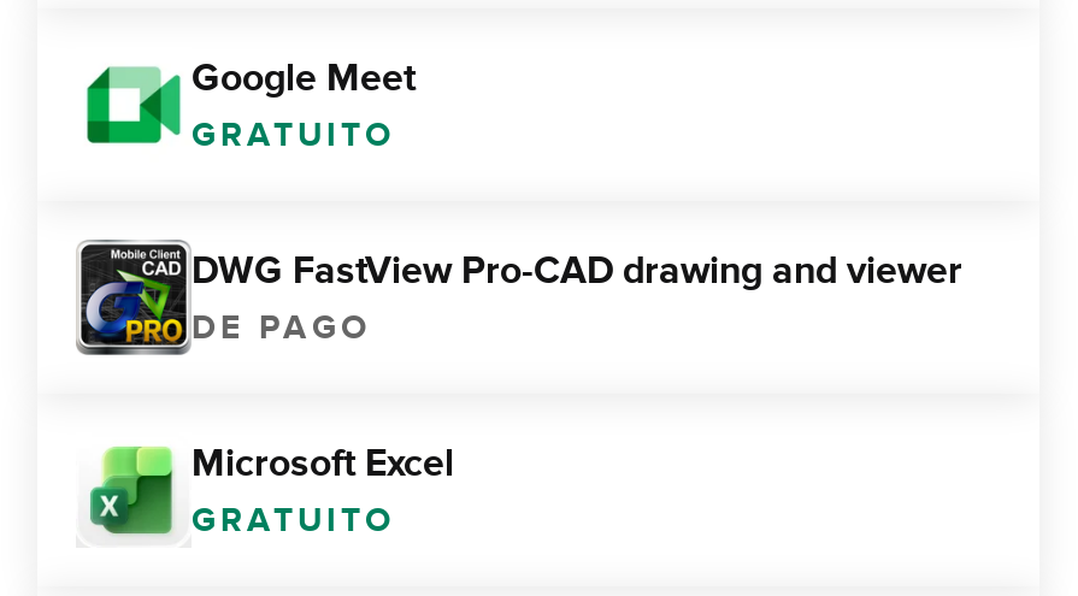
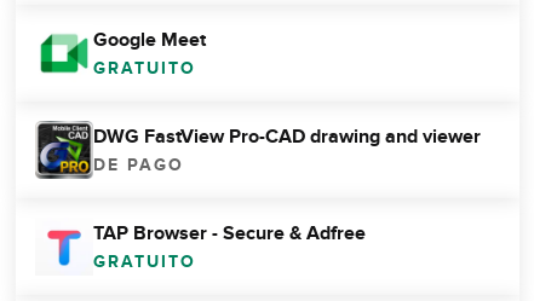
[88,438,454,538] [image] | Microsoft Excel -> [42,221,366,270] [image] | TAP Browser - Secure & Adfree

